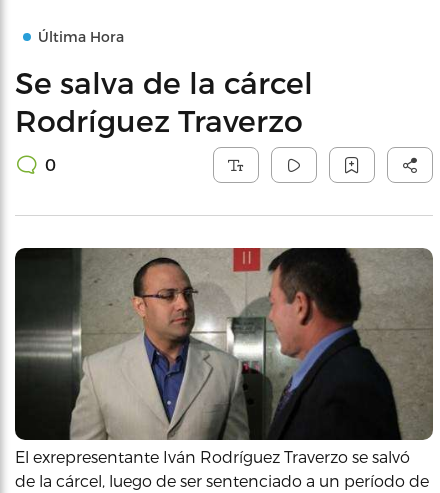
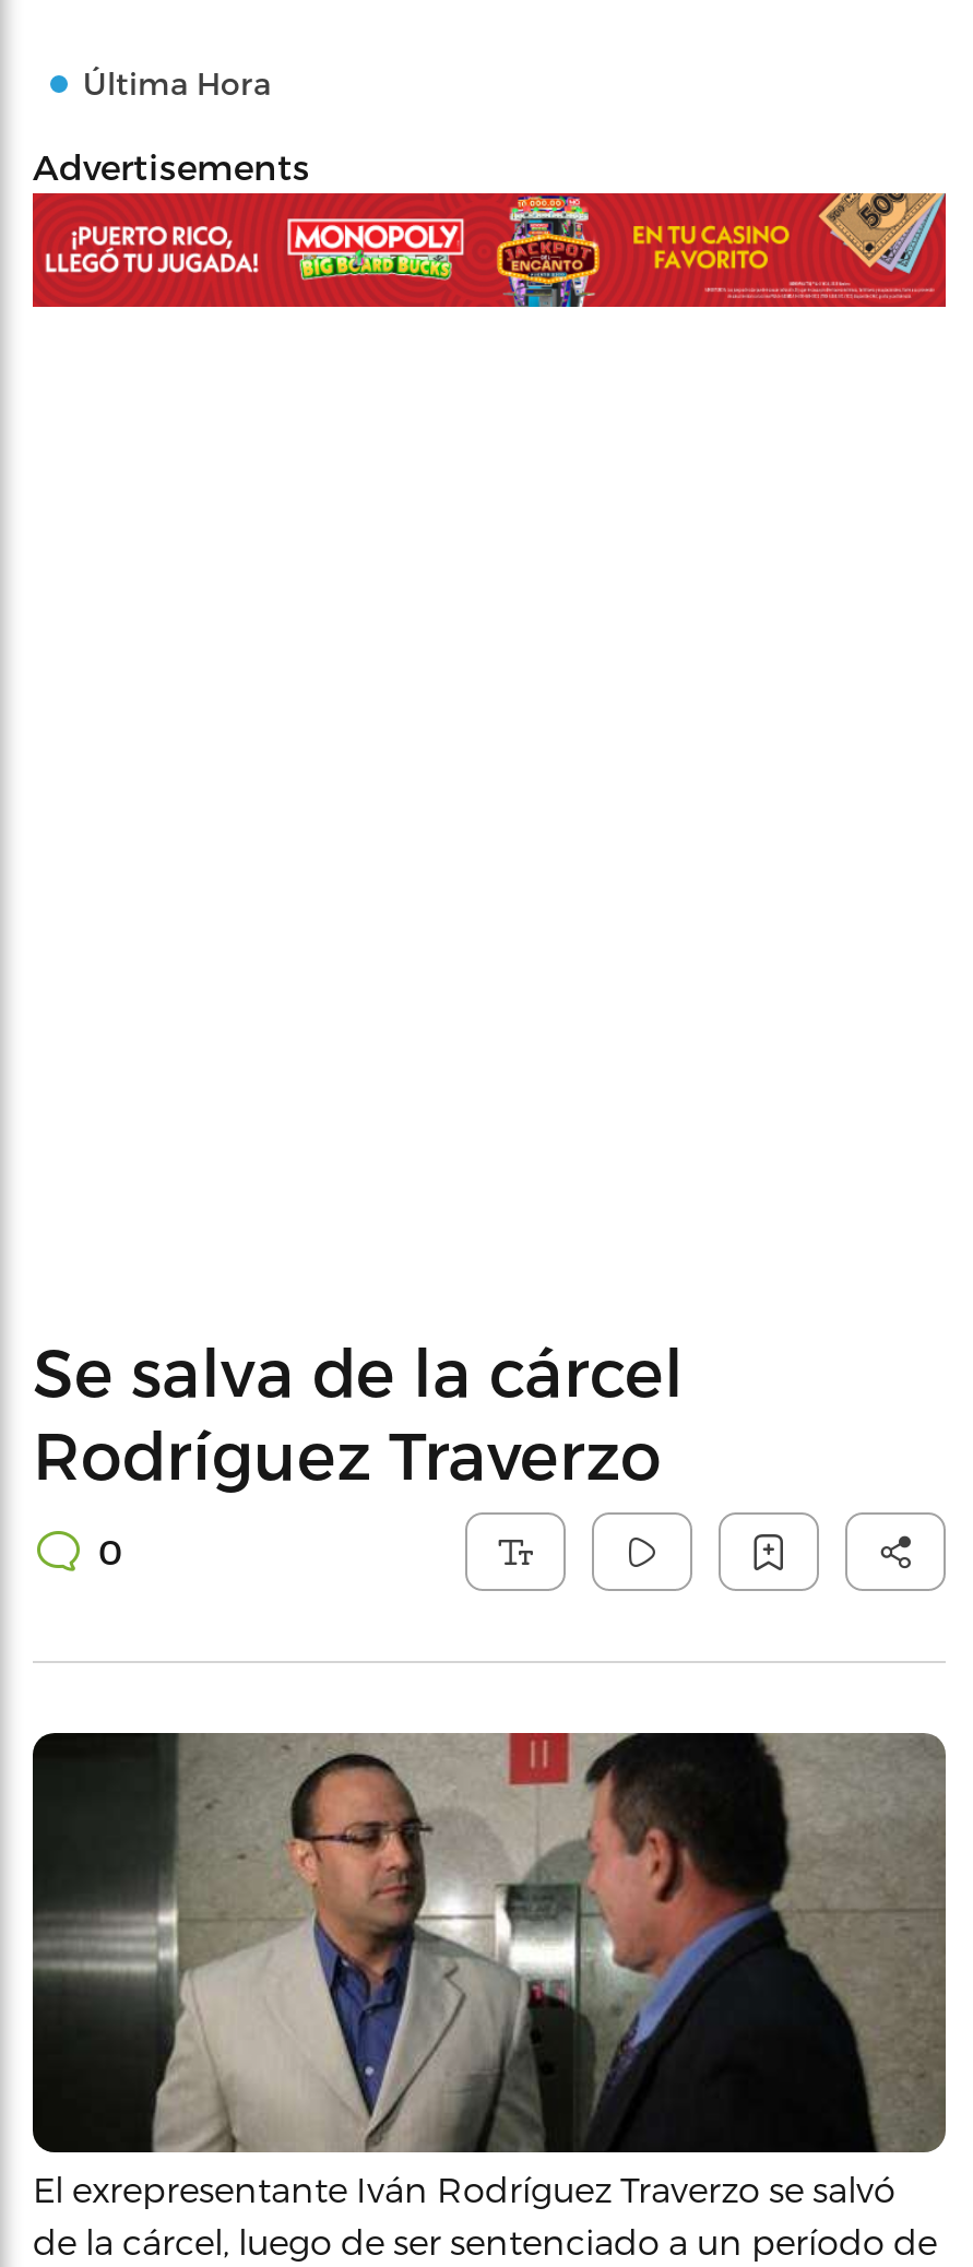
none -> [31,191,948,309] [image]
none -> [33,145,310,187] Advertisements

